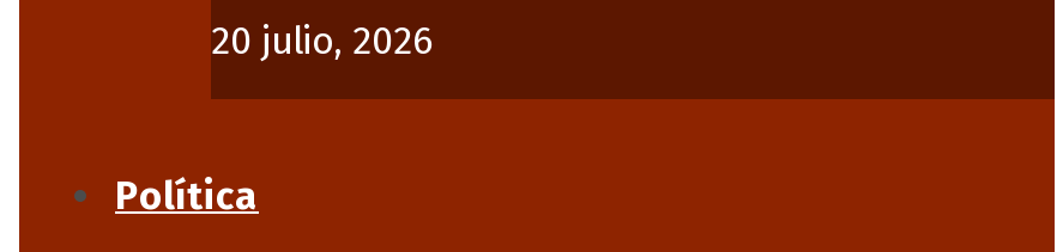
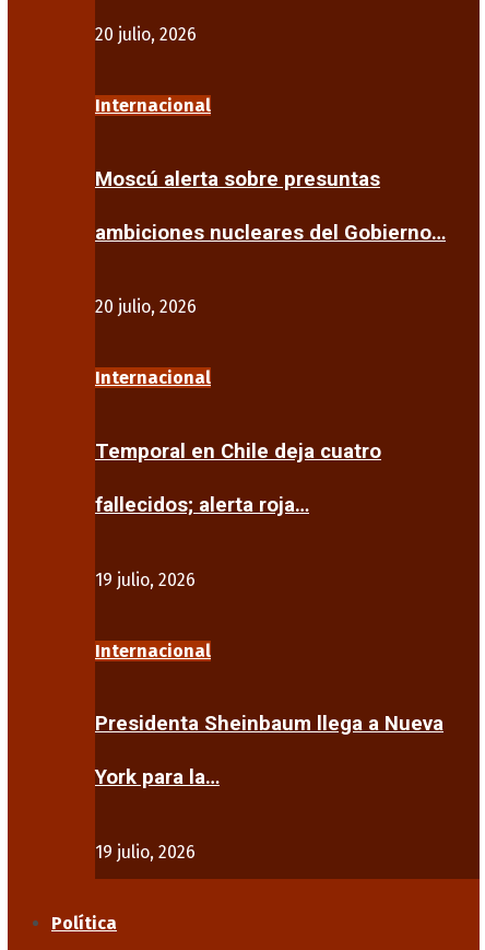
none -> [95,95,446,863] Internacional | Moscú alerta sobre presuntas | ambiciones nucleares del Gobierno… | 20 julio, 2026 | Internacional | Temporal en Chile deja cuatro | fallecidos; alerta roja… | 19 julio, 2026 | Internacional | Presidenta Sheinbaum llega a Nueva | York para la… | 19 julio, 2026

